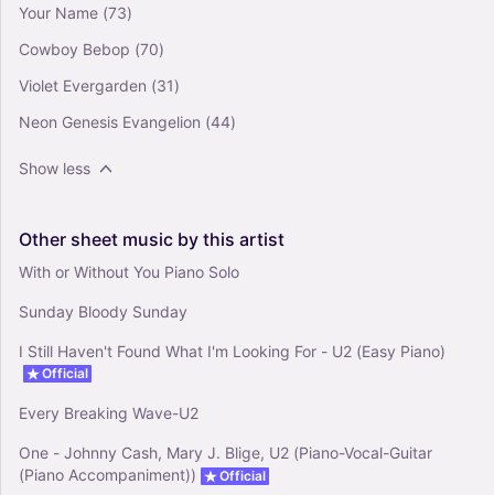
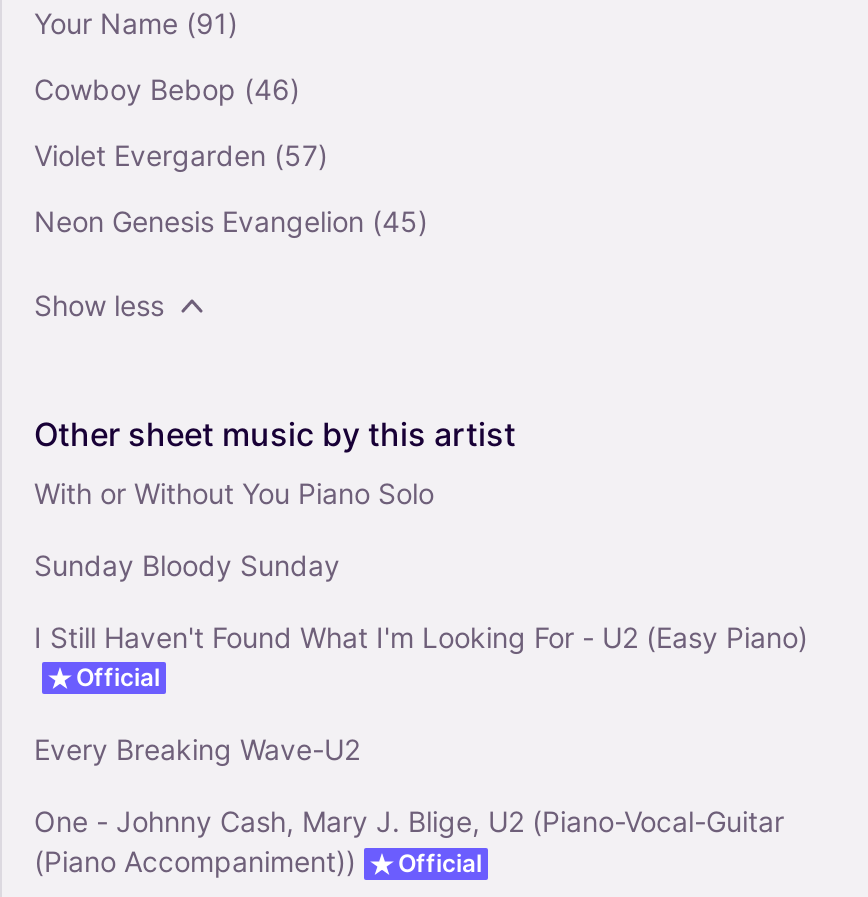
[19,4,132,22] Your Name (73) -> [34,7,238,41] Your Name (91)
[19,40,164,59] Cowboy Bebop (70) -> [34,73,300,107] Cowboy Bebop (46)
[19,76,180,95] Violet Evergarden (31) -> [34,139,328,173] Violet Evergarden (57)
[19,113,236,132] Neon Genesis Evangelion (44) -> [34,205,428,239] Neon Genesis Evangelion (45)

